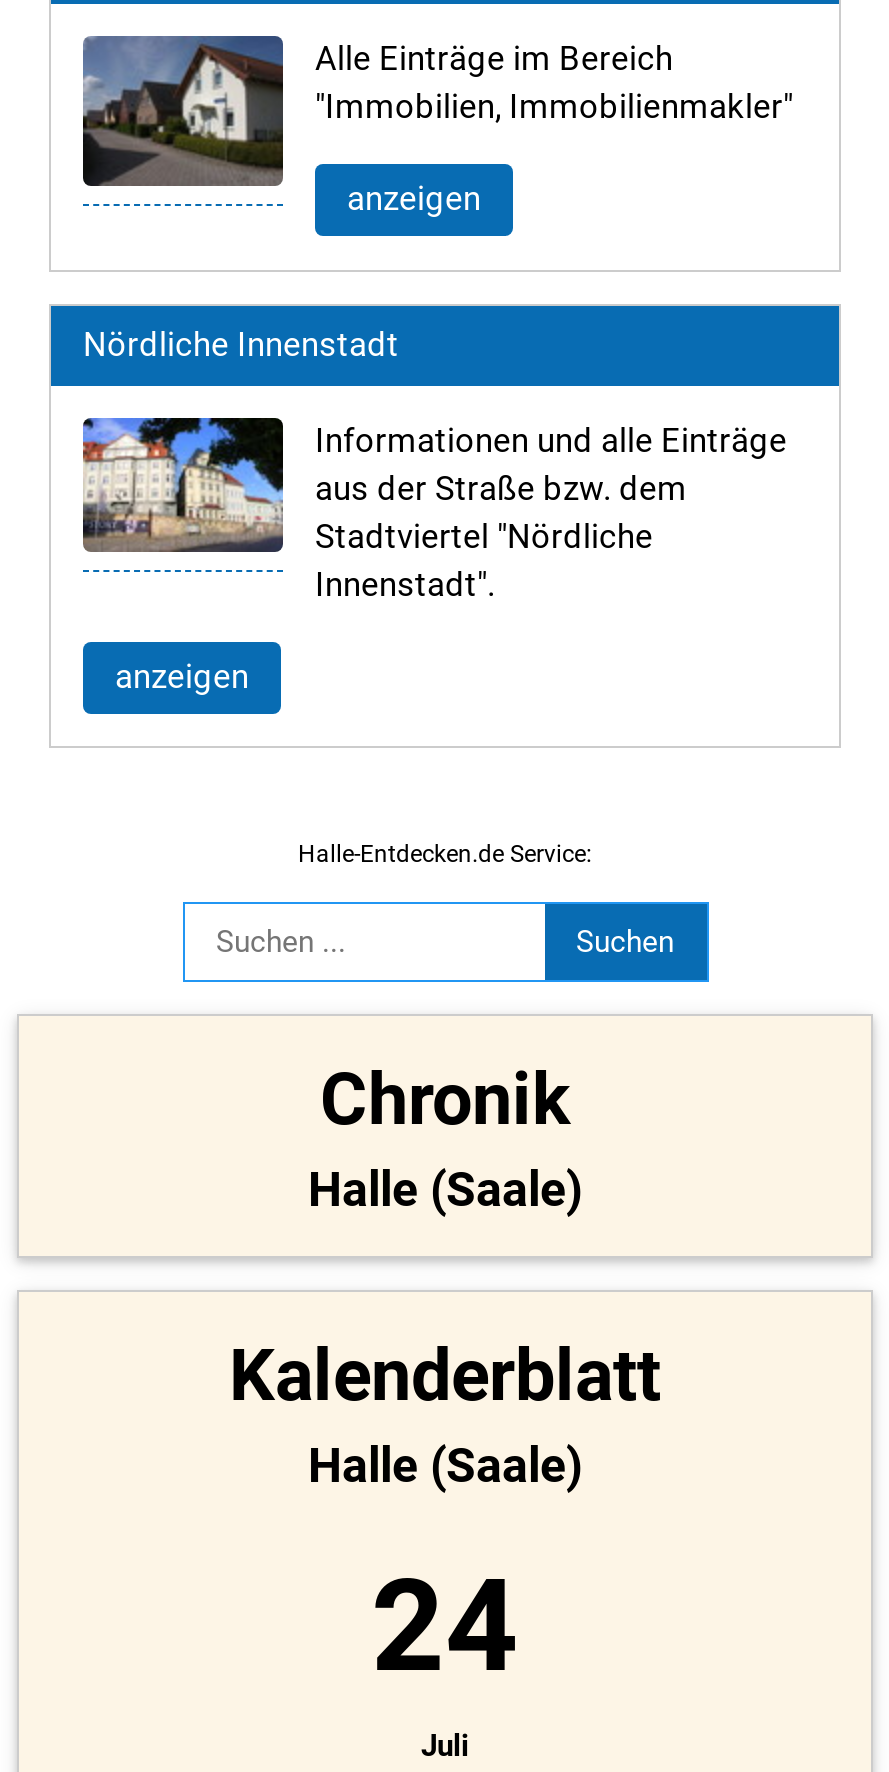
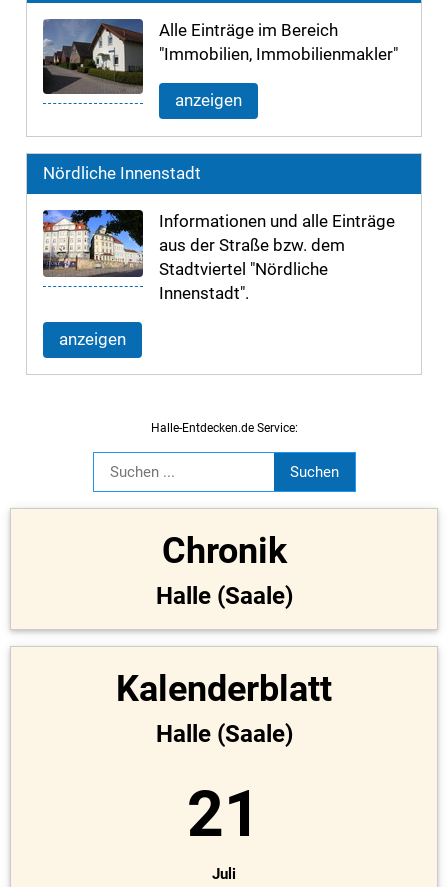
[371,1553,519,1703] 24 -> [187,777,261,852] 21

